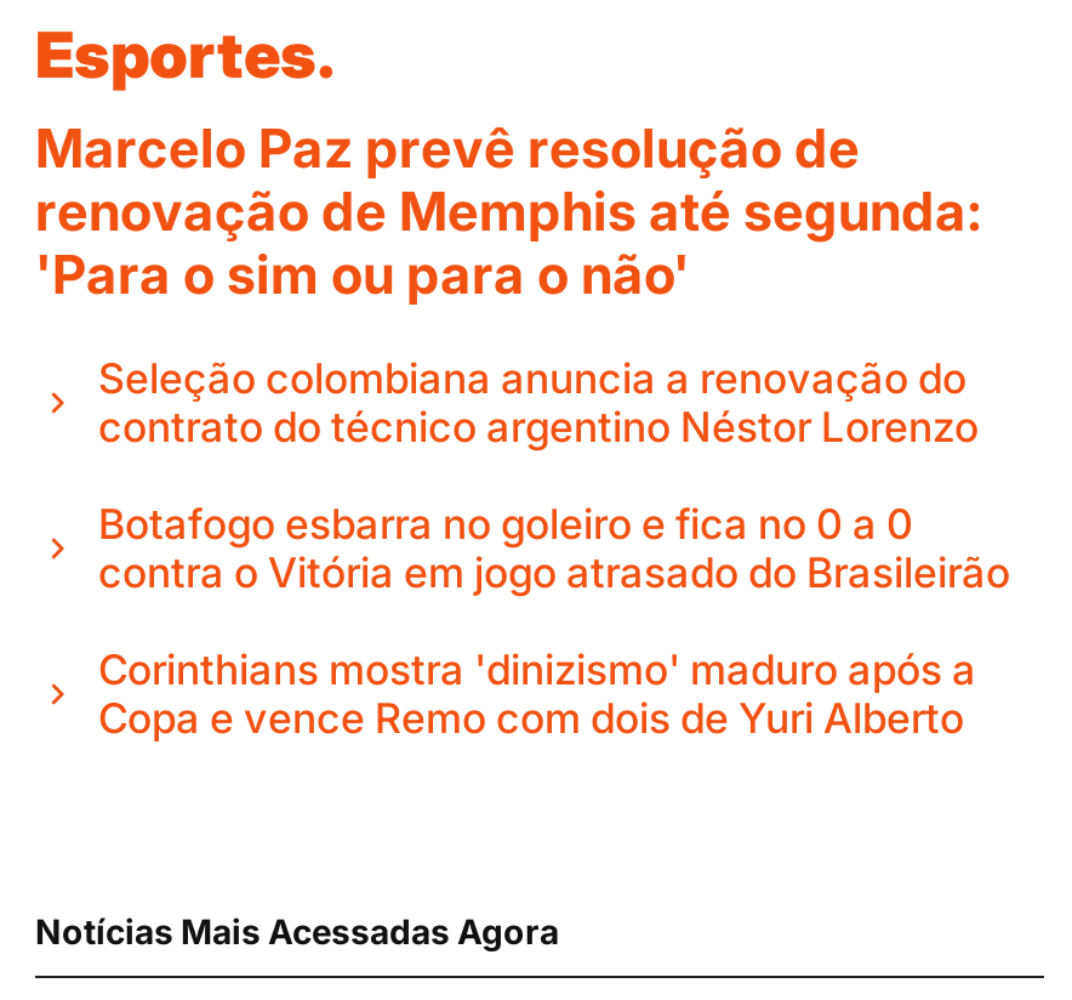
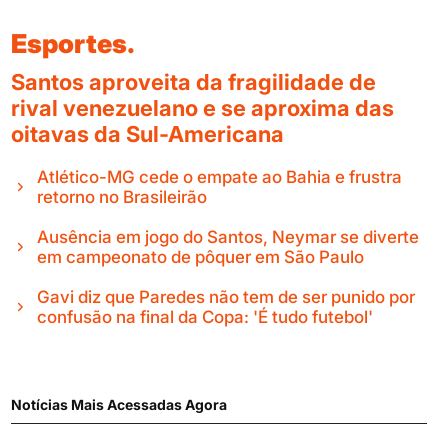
[35,117,981,306] Marcelo Paz prevê resolução de | renovação de Memphis até segunda: | 'Para o sim ou para o não' -> [11,69,394,147] Santos aproveita da fragilidade de | rival venezuelano e se aproxima das | oitavas da Sul-Americana
[98,354,979,451] Seleção colombiana anuncia a renovação do | contrato do técnico argentino Néstor Lorenzo -> [37,167,402,207] Atlético-MG cede o empate ao Bahia e frustra | retorno no Brasileirão
[98,500,1010,597] Botafogo esbarra no goleiro e fica no 0 a 0 | contra o Vitória em jogo atrasado do Brasileirão -> [37,227,419,267] Ausência em jogo do Santos, Neymar se diverte | em campeonato de pôquer em São Paulo
[98,646,976,743] Corinthians mostra 'dinizismo' maduro após a | Copa e vence Remo com dois de Yuri Alberto -> [37,287,415,327] Gavi diz que Paredes não tem de ser punido por | confusão na final da Copa: 'É tudo futebol'

